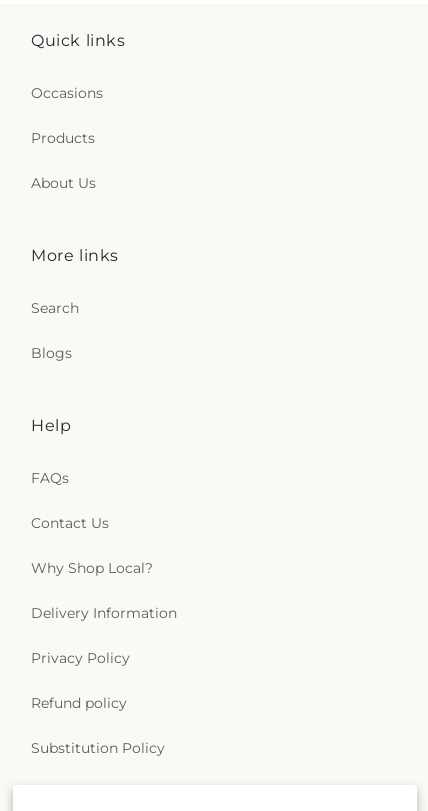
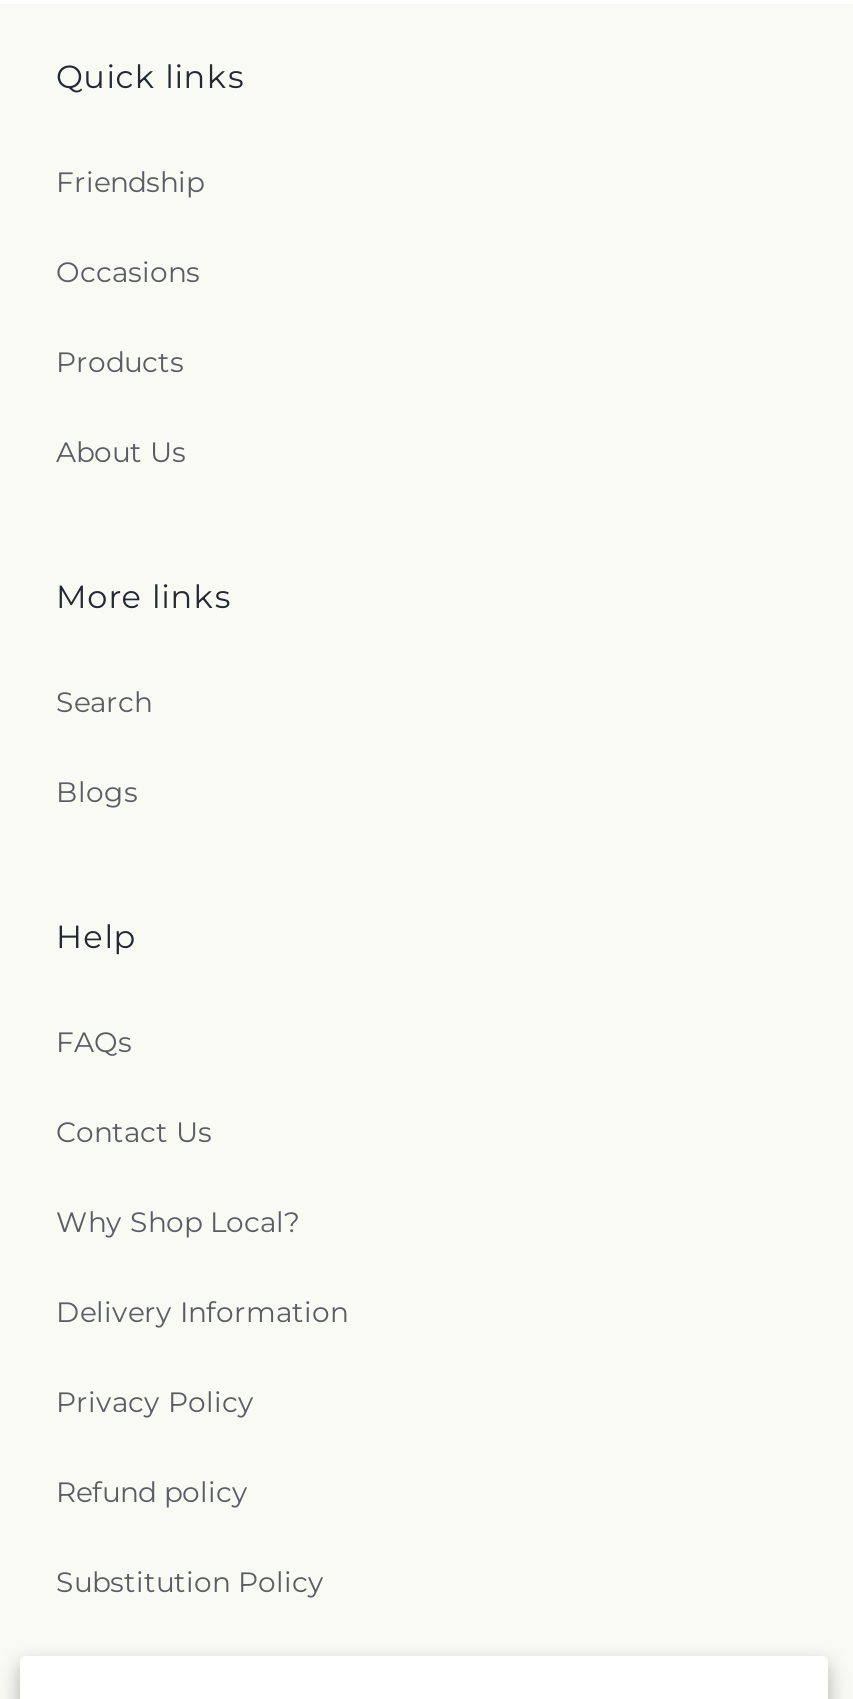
none -> [56,164,204,200] Friendship

